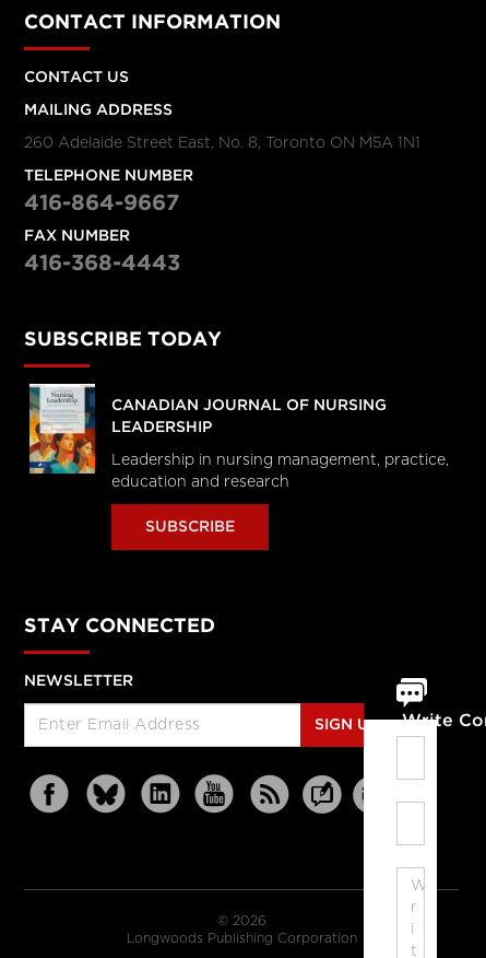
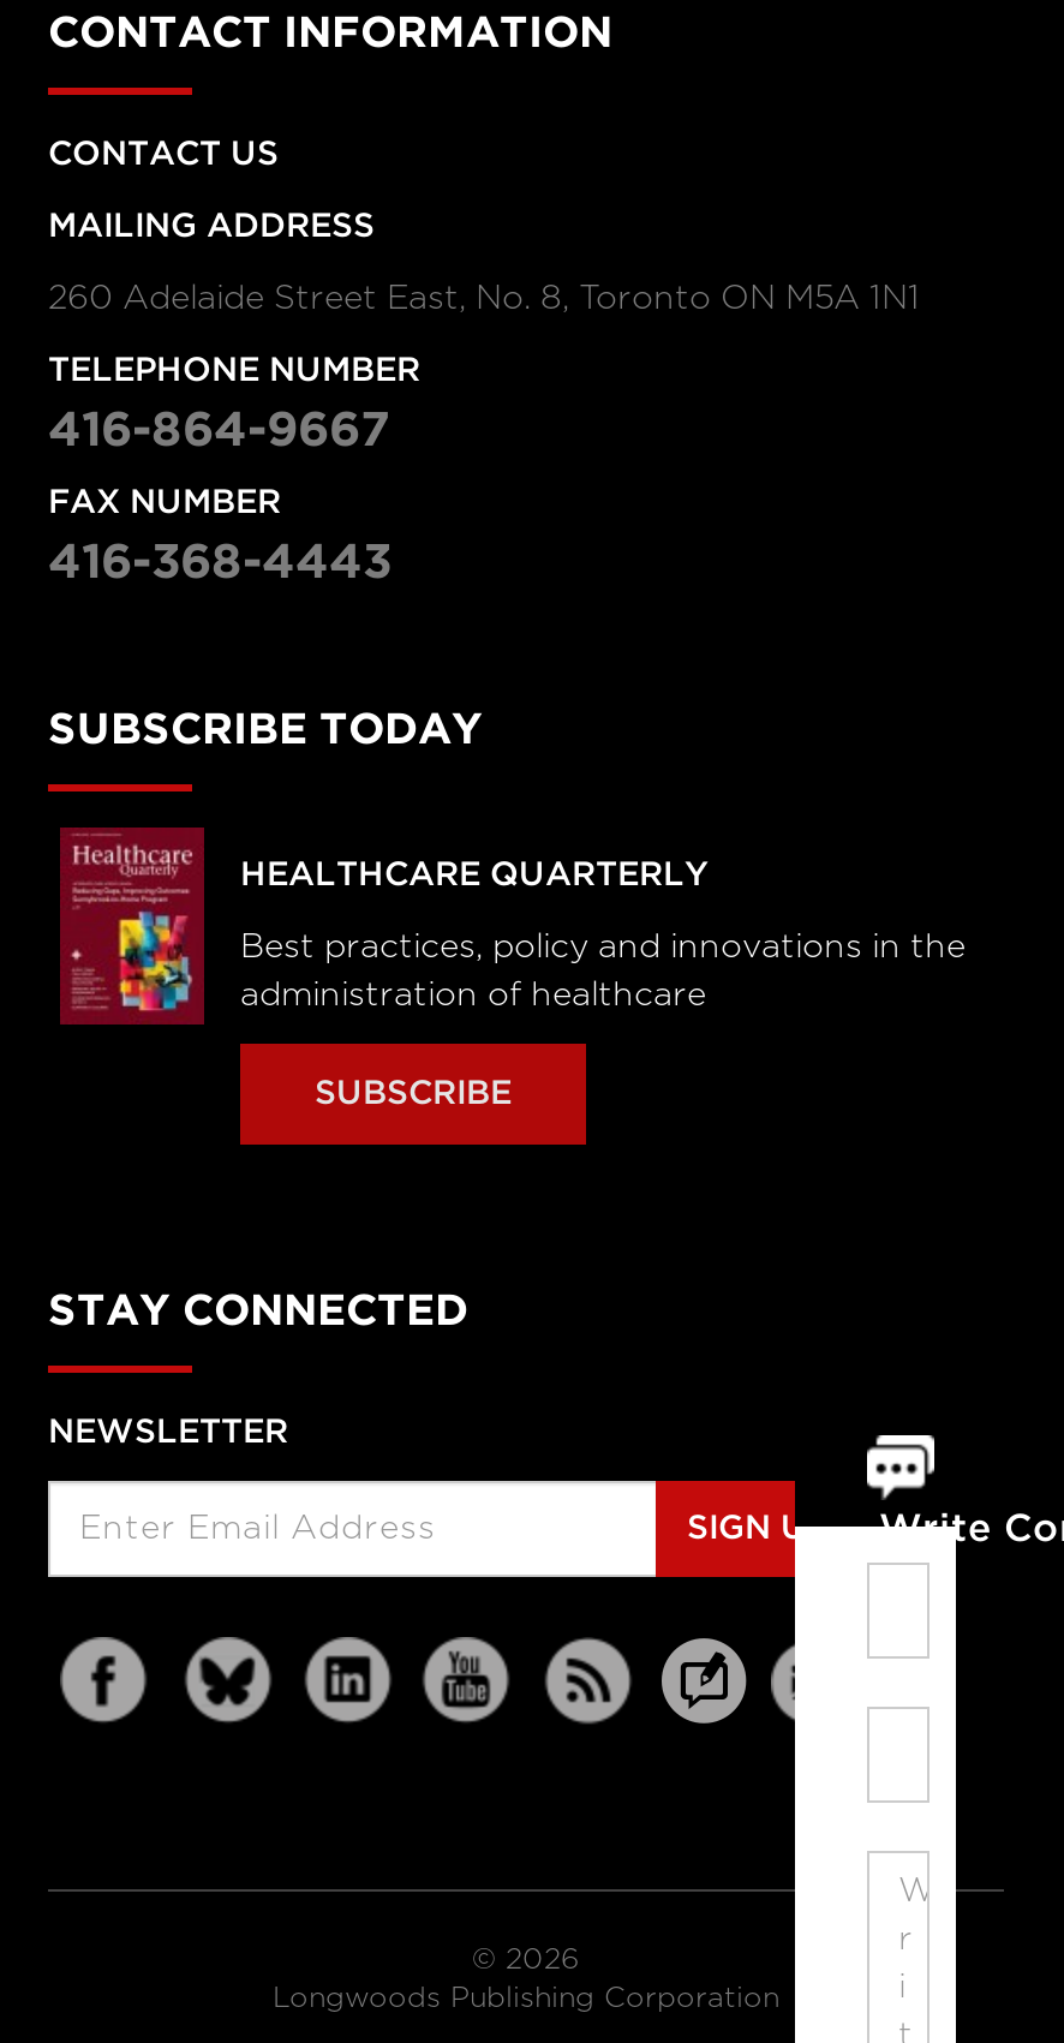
[28,383,449,490] [image] | CANADIAN JOURNAL OF NURSING | LEADERSHIP | Leadership in nursing management, practice, | education and research -> [60,828,966,1027] [image] | HEALTHCARE QUARTERLY | Best practices, policy and innovations in the | administration of healthcare

